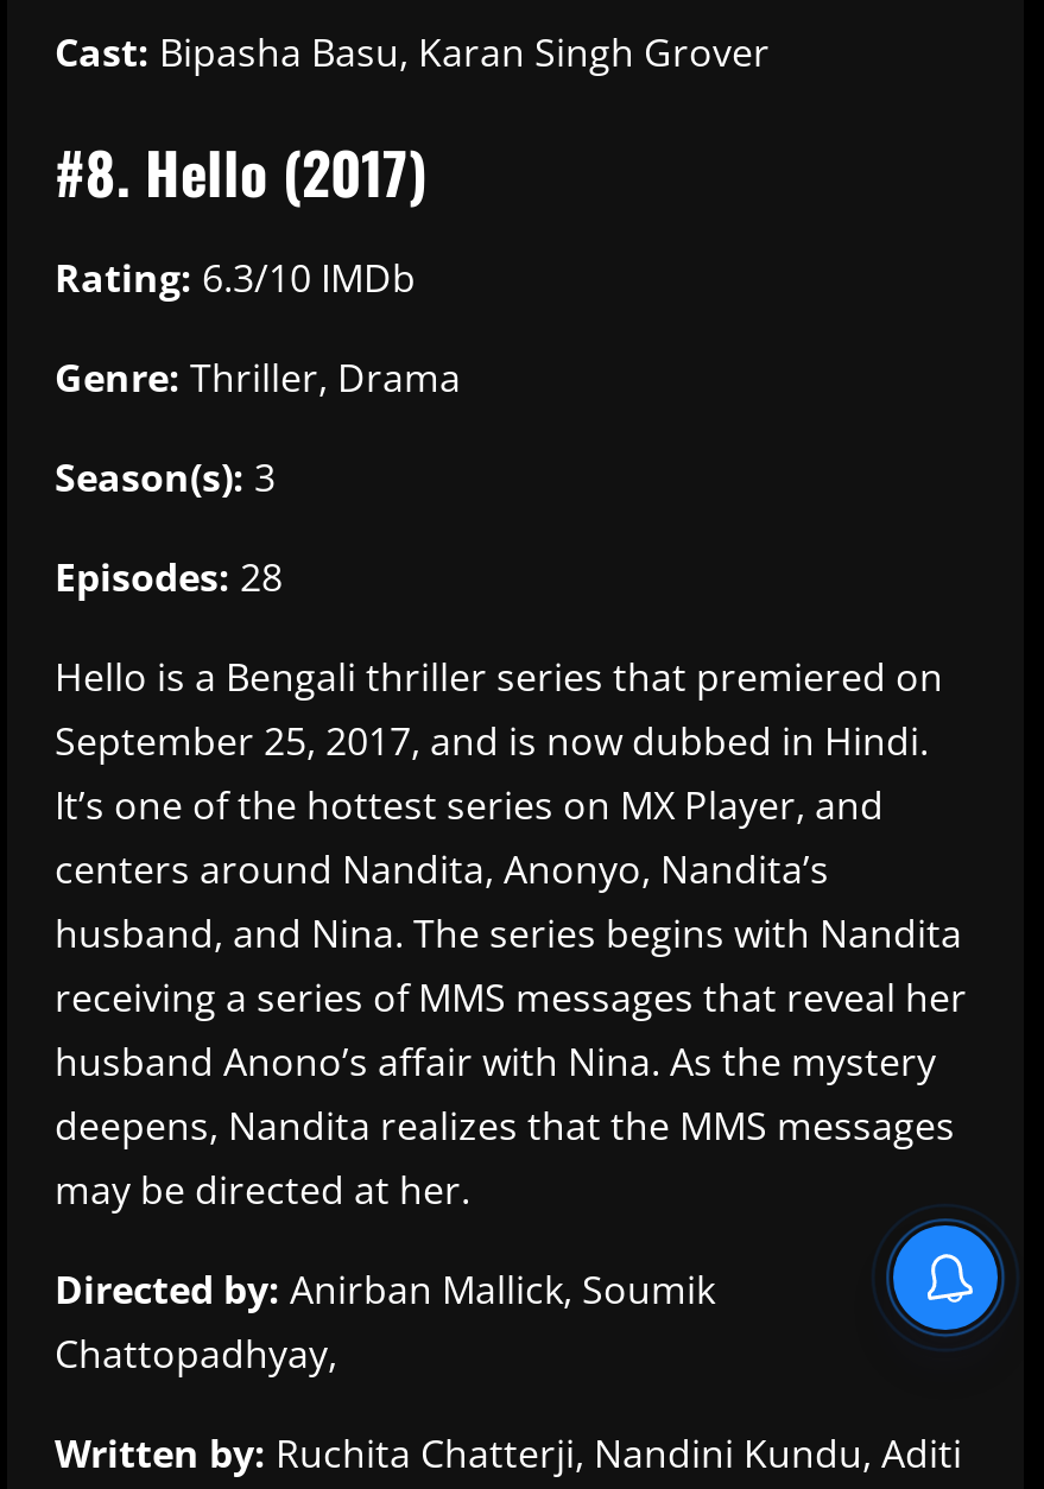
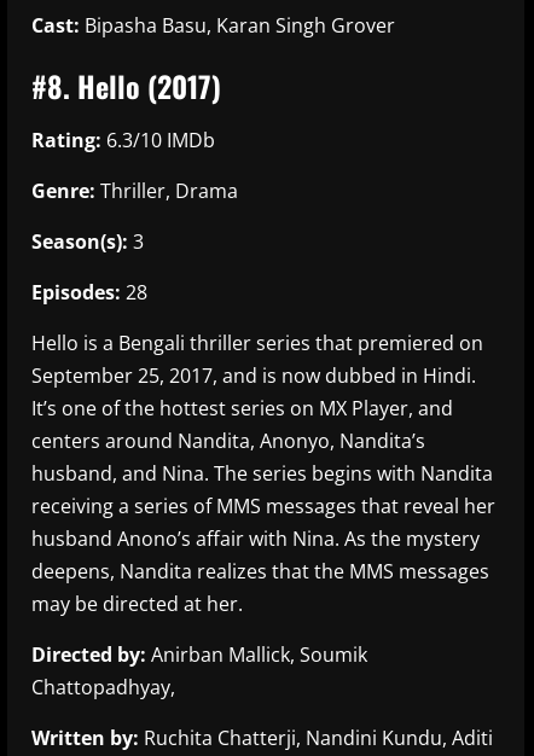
[884,1216,1007,1339] [image] -> none

